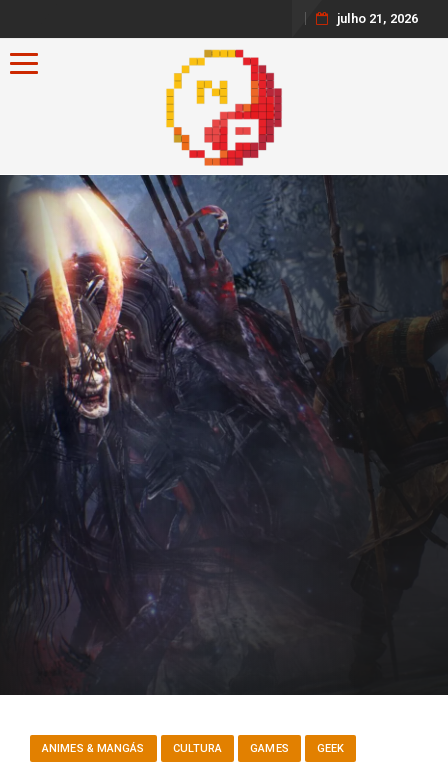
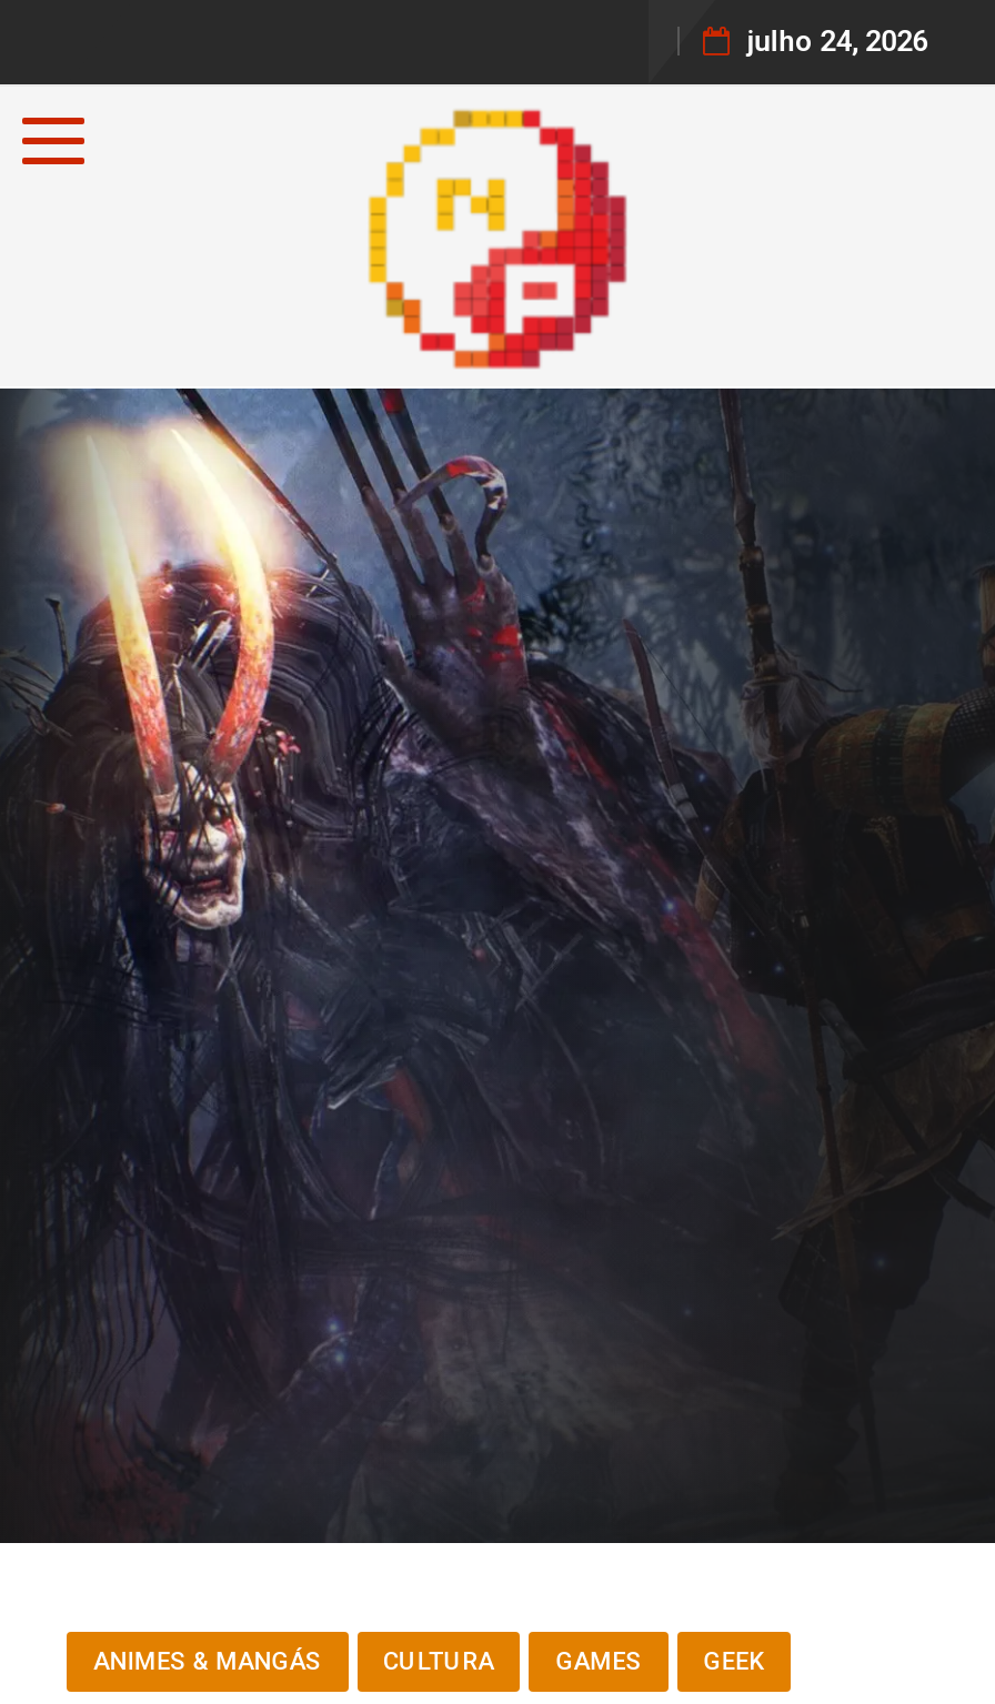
[337,11,418,26] julho 21, 2026 -> [748,24,928,58] julho 24, 2026

